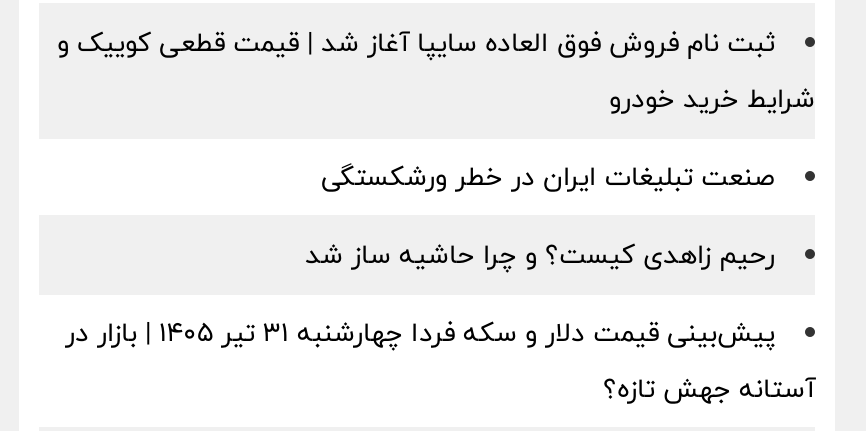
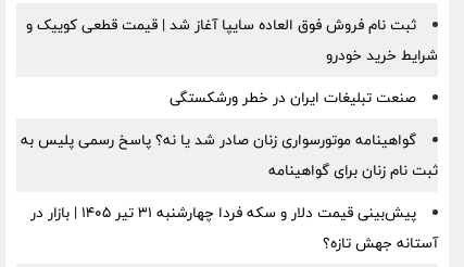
[305,231,775,279] رحیم زاهدی کیست؟ و چرا حاشیه‌ ساز شد -> [21,127,438,183] گواهینامه موتورسواری زنان صادر شد یا نه؟ پاسخ رسمی پلیس به | ثبت نام زنان برای گواهینامه

